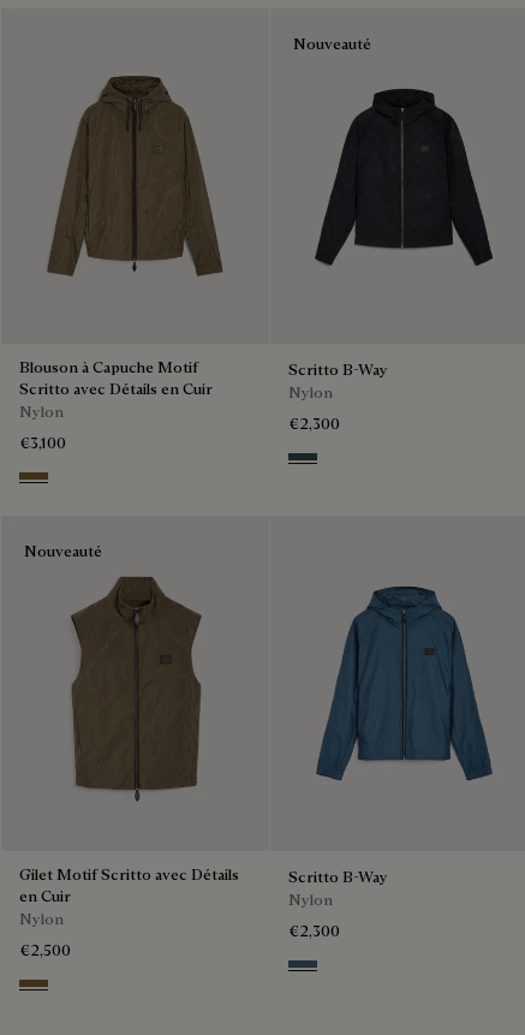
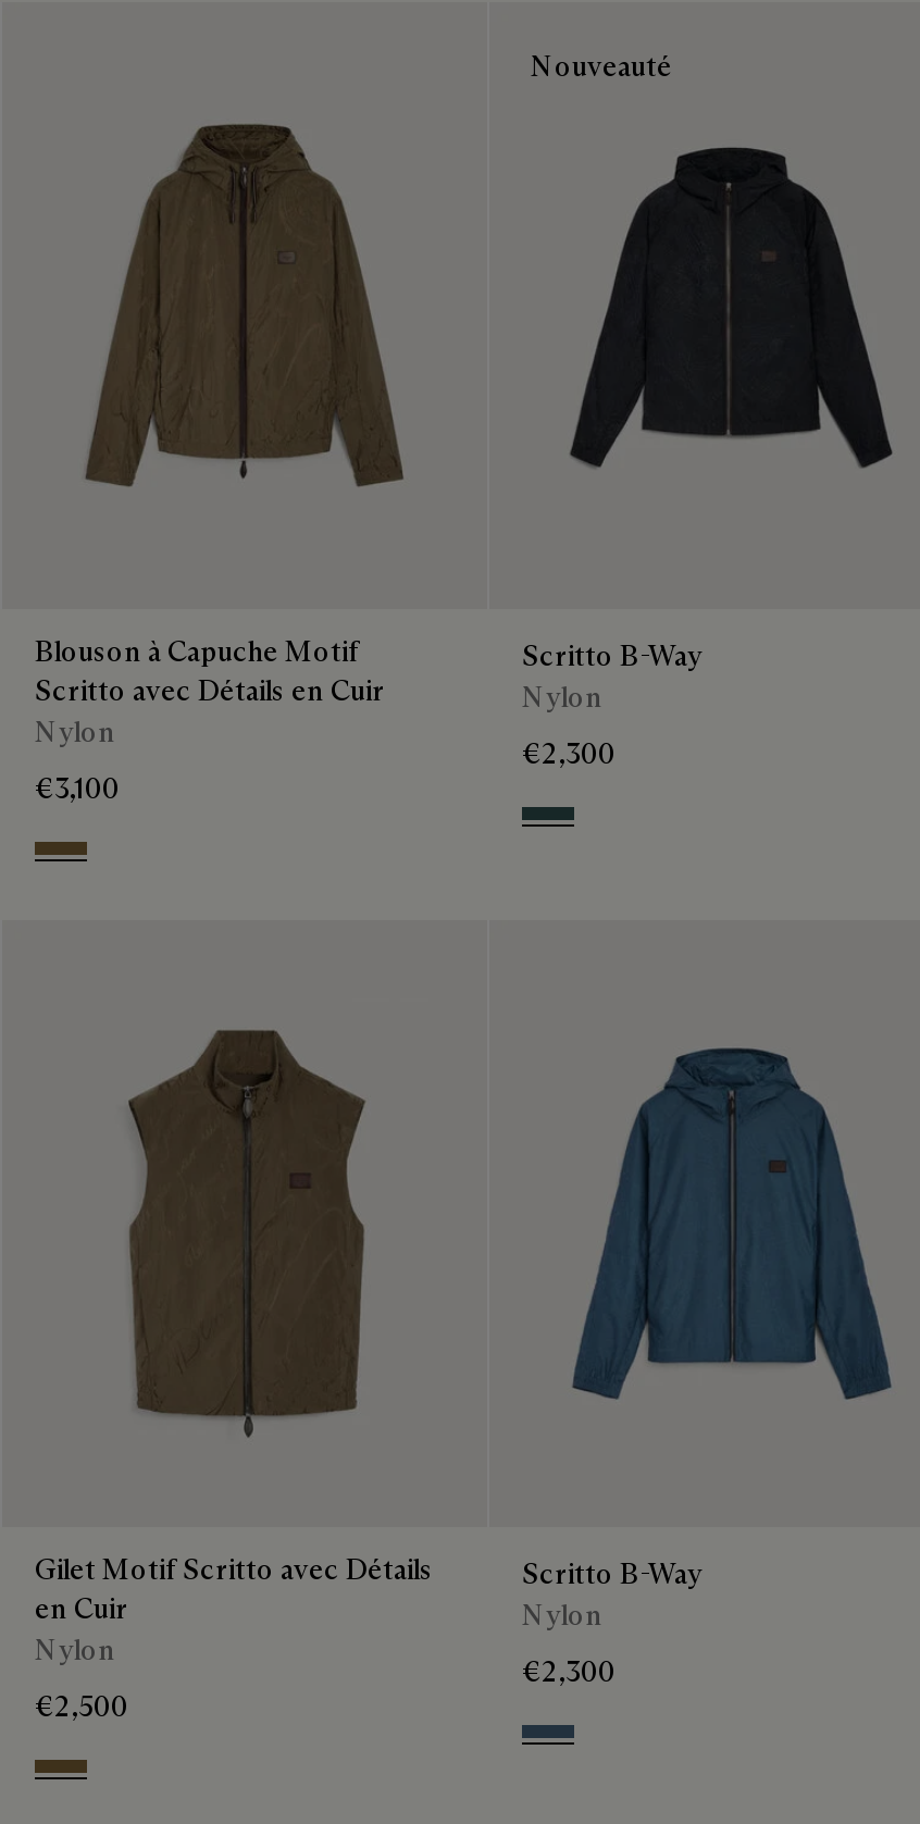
[24,541,102,560] Nouveauté -> none

